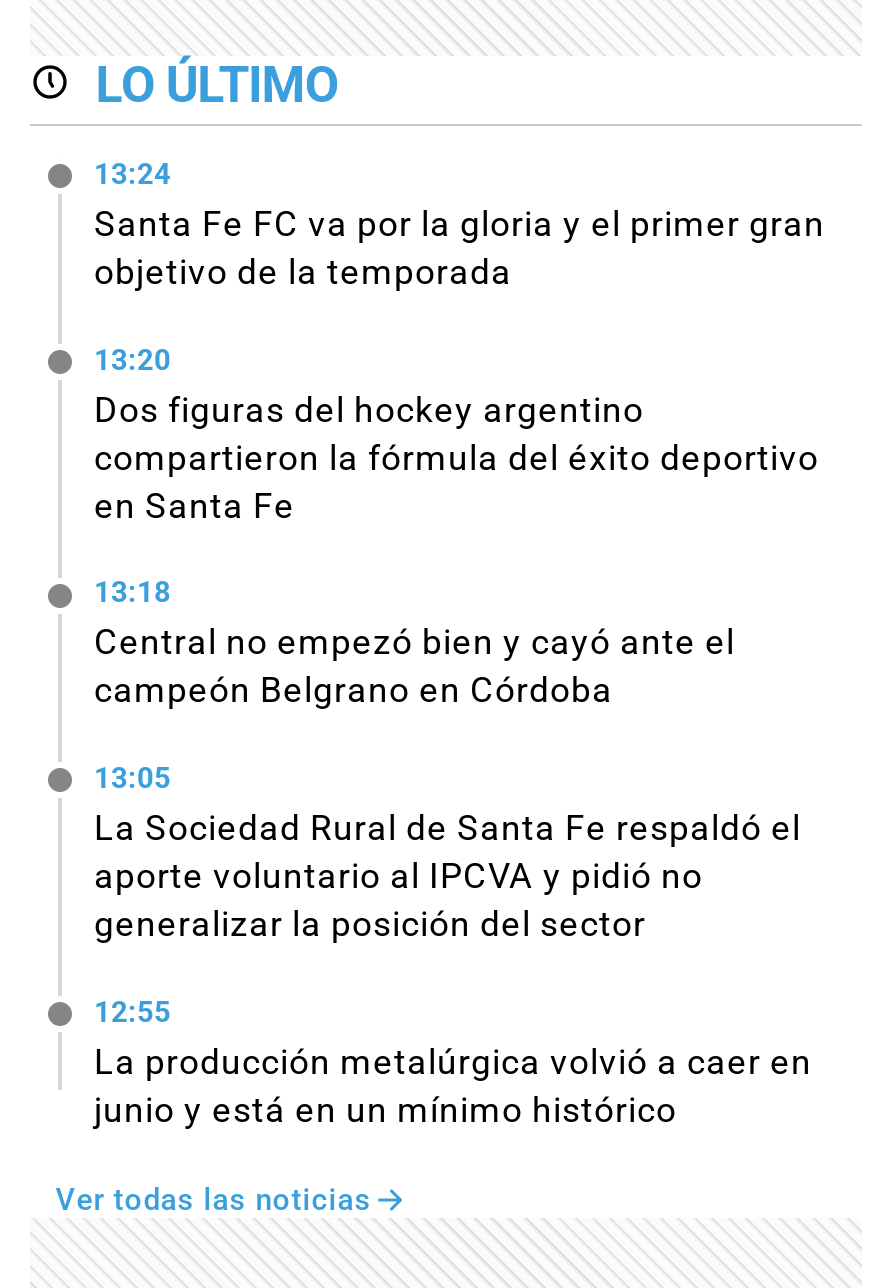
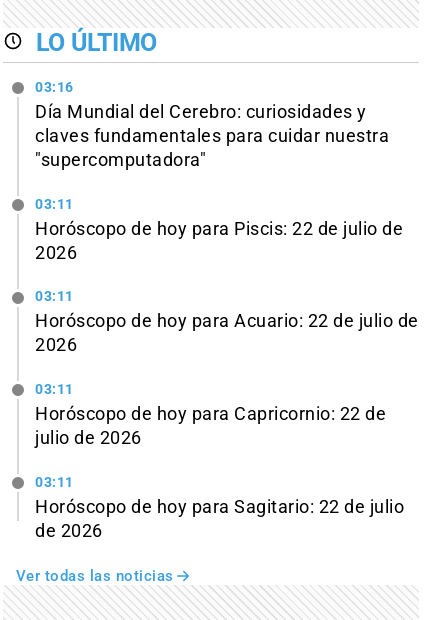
[94,158,825,292] 13:24 | Santa Fe FC va por la gloria y el primer gran | objetivo de la temporada -> [35,79,389,170] 03:16 | Día Mundial del Cerebro: curiosidades y | claves fundamentales para cuidar nuestra | "supercomputadora"
[94,343,819,525] 13:20 | Dos figuras del hockey argentino | compartieron la fórmula del éxito deportivo | en Santa Fe -> [35,196,403,263] 03:11 | Horóscopo de hoy para Piscis: 22 de julio de | 2026
[94,577,735,711] 13:18 | Central no empezó bien y cayó ante el | campeón Belgrano en Córdoba -> [35,288,418,355] 03:11 | Horóscopo de hoy para Acuario: 22 de julio de | 2026
[94,762,801,944] 13:05 | La Sociedad Rural de Santa Fe respaldó el | aporte voluntario al IPCVA y pidió no | generalizar la posición del sector -> [35,381,386,448] 03:11 | Horóscopo de hoy para Capricornio: 22 de | julio de 2026
[94,996,812,1130] 12:55 | La producción metalúrgica volvió a caer en | junio y está en un mínimo histórico -> [35,474,404,541] 03:11 | Horóscopo de hoy para Sagitario: 22 de julio | de 2026

